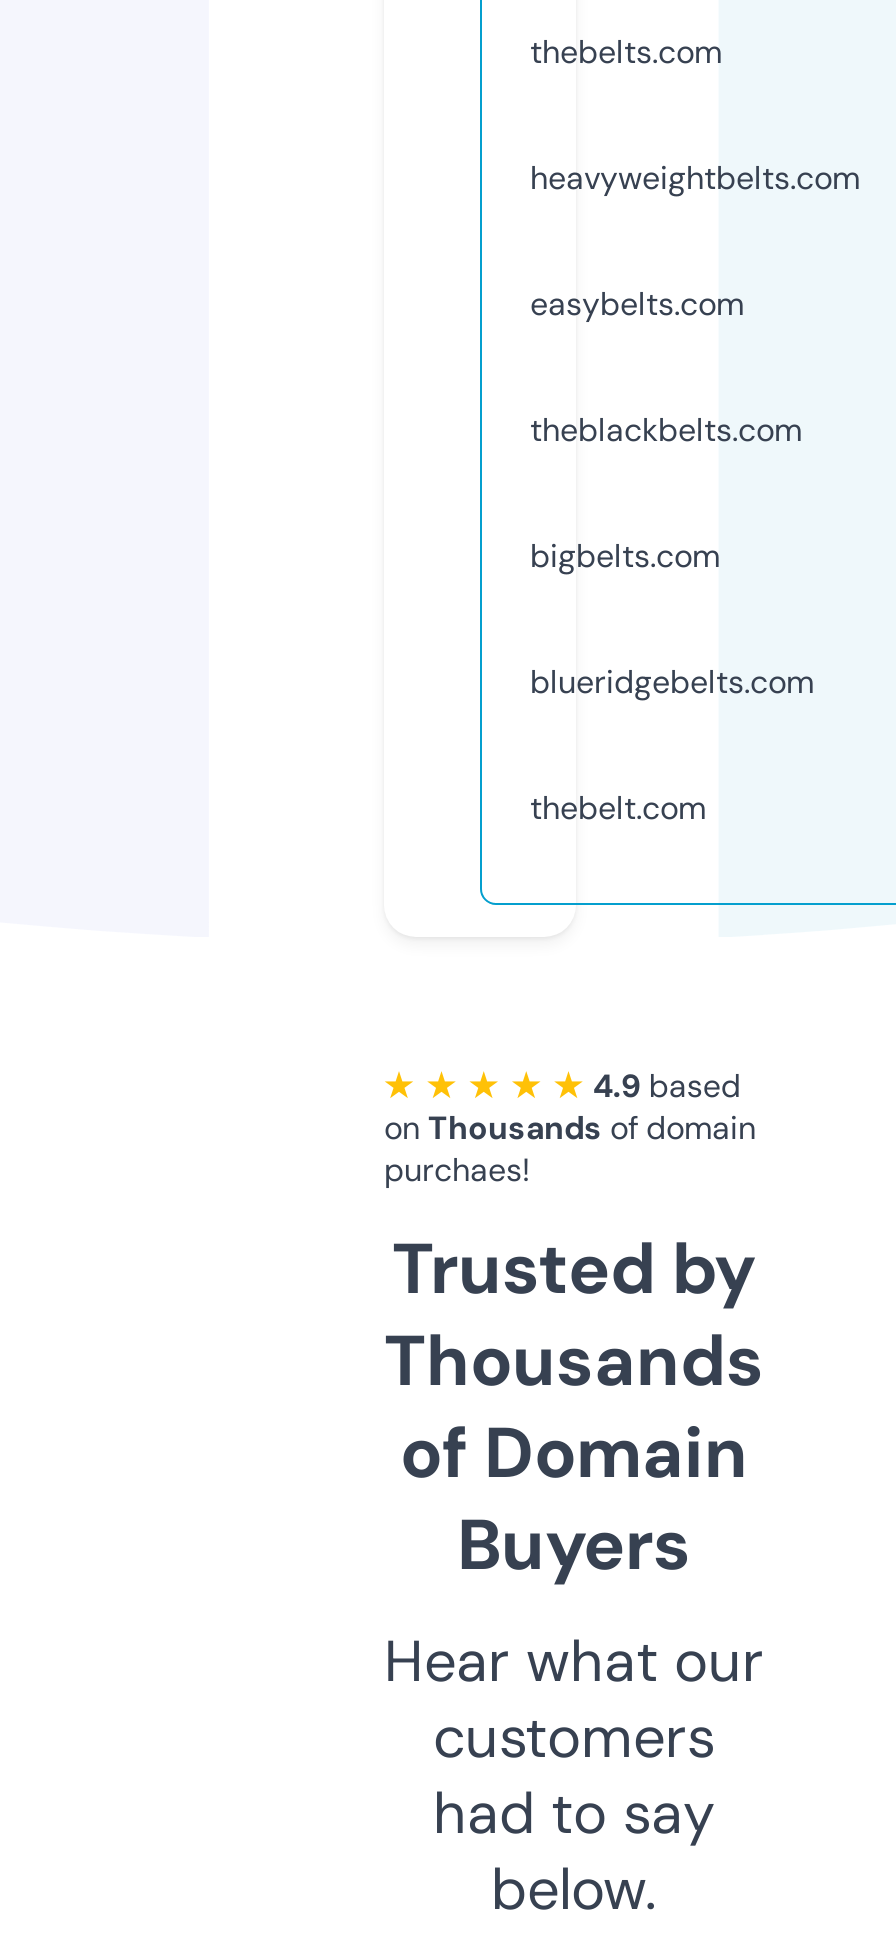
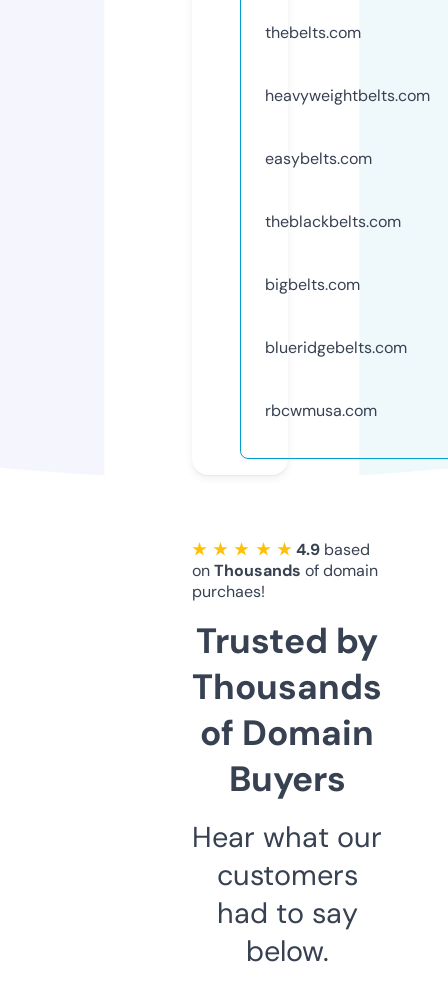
[530,787,706,829] thebelt.com -> [265,400,377,421] rbcwmusa.com

